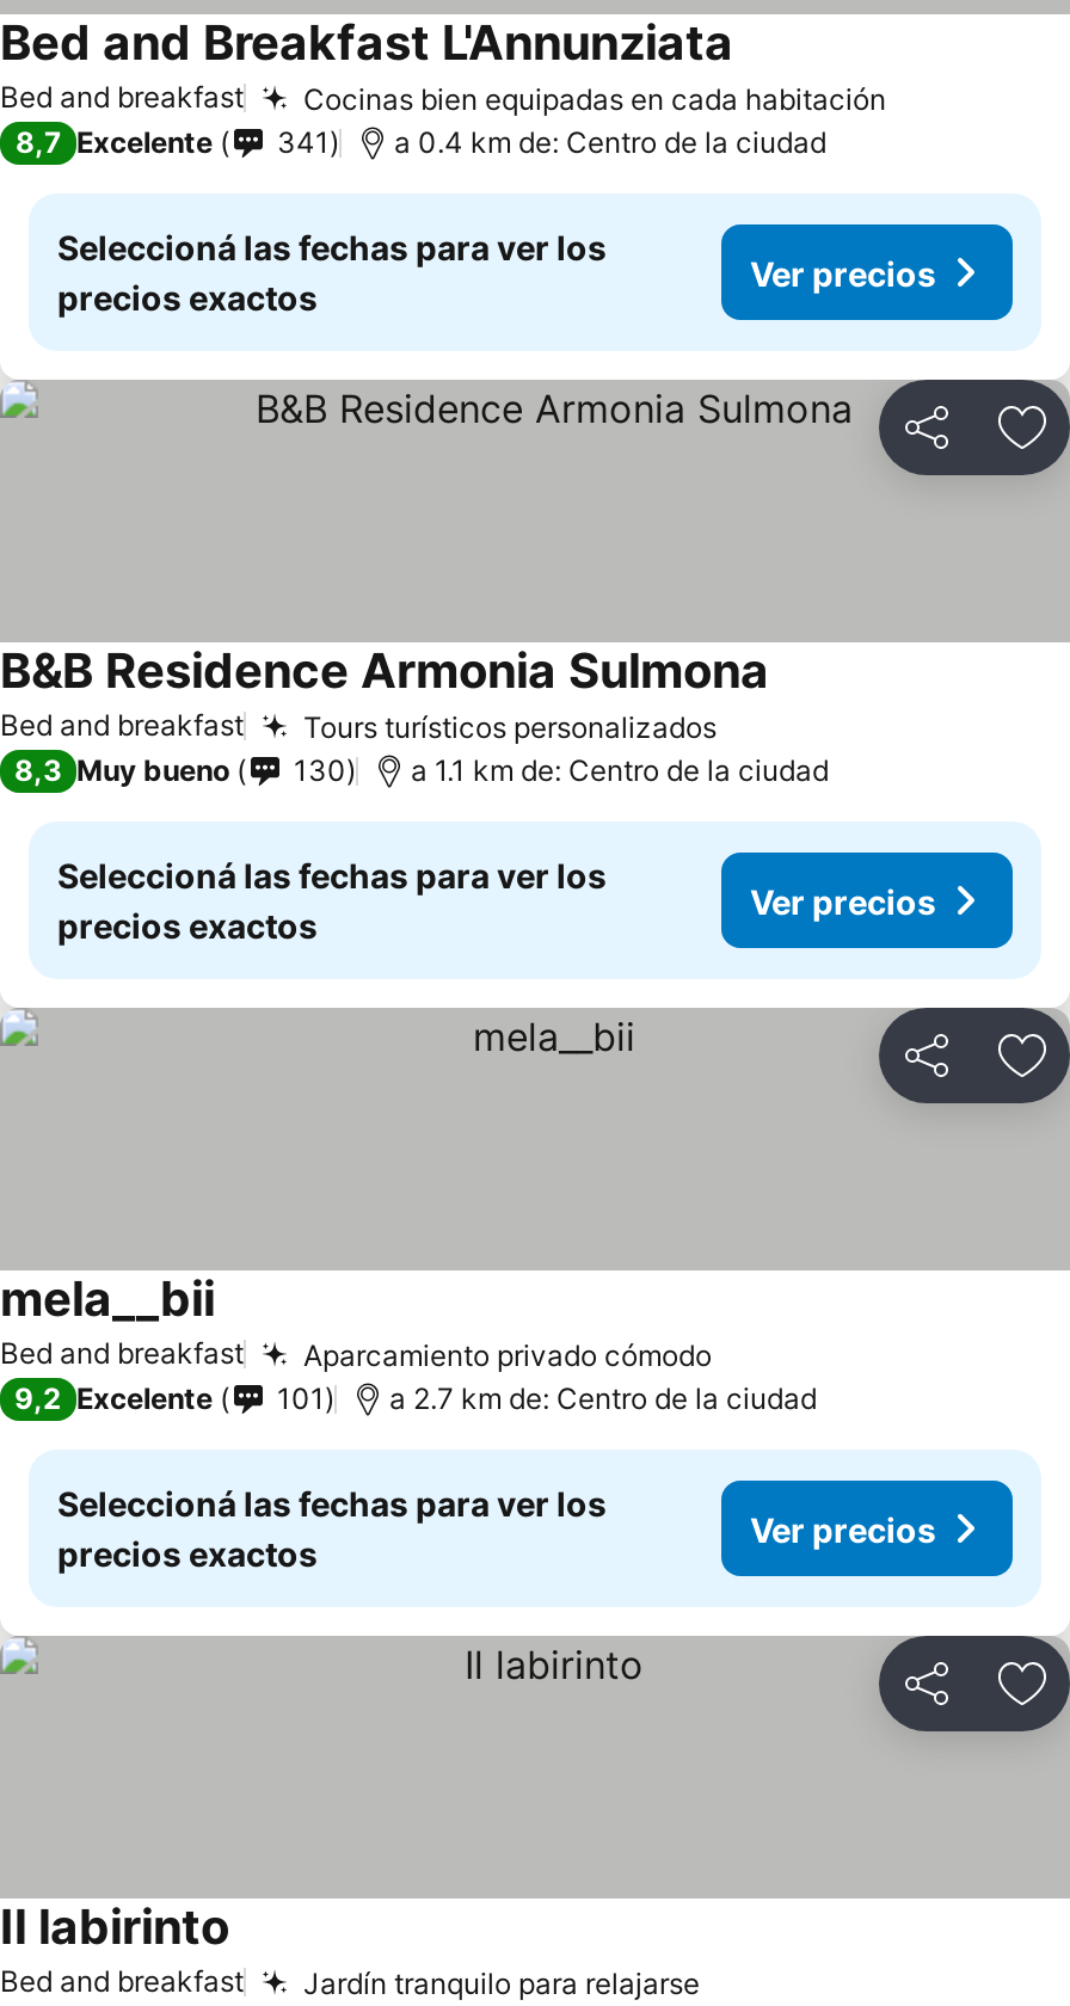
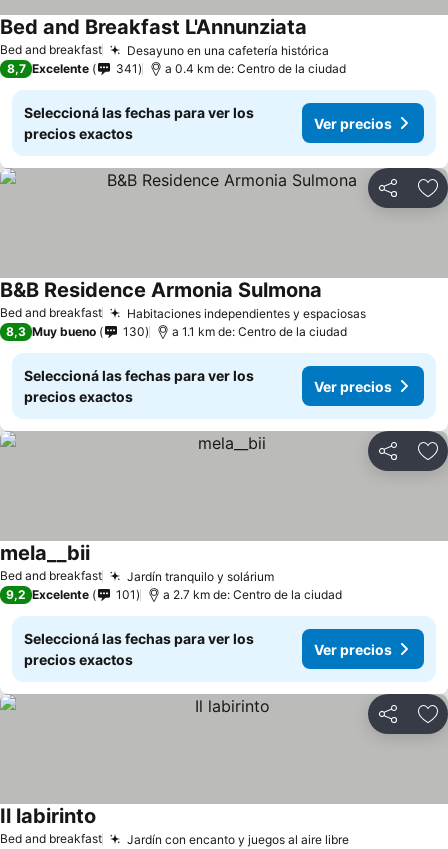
[303,80,886,116] Cocinas bien equipadas en cada habitación -> [127,42,329,57] Desayuno en una cafetería histórica
[303,708,717,744] Tours turísticos personalizados -> [127,305,366,320] Habitaciones independientes y espaciosas
[303,1336,712,1372] Aparcamiento privado cómodo -> [127,568,274,583] Jardín tranquilo y solárium
[303,1964,700,2000] Jardín tranquilo para relajarse -> [127,831,349,846] Jardín con encanto y juegos al aire libre

